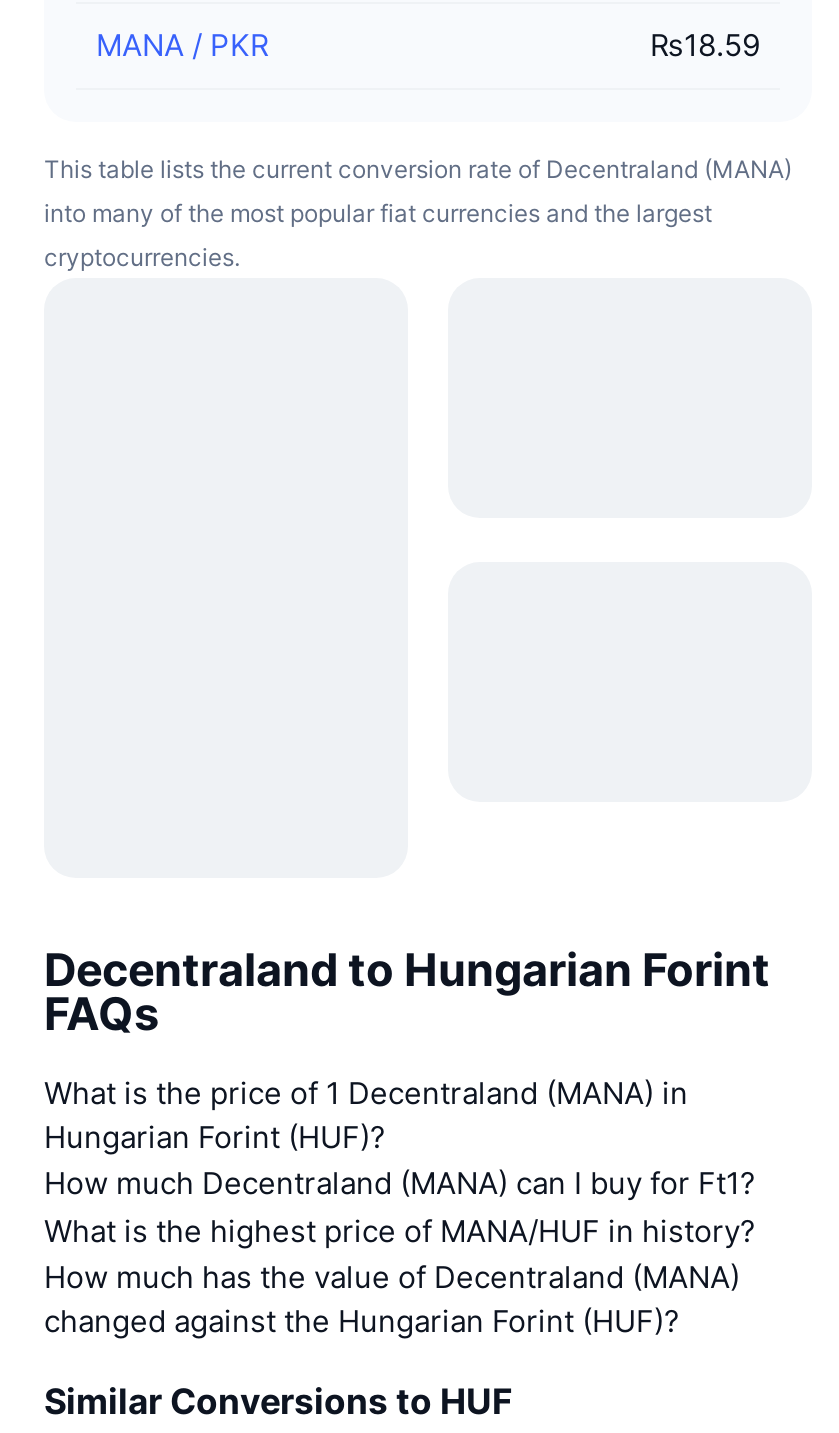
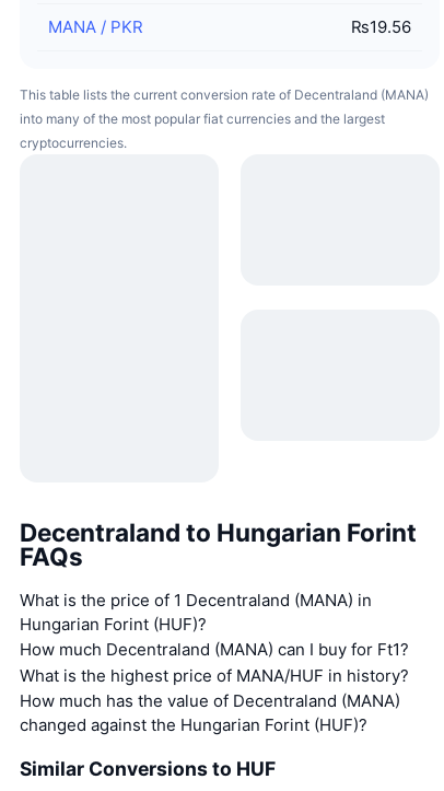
[650,26,760,64] ₨18.59 -> [351,16,411,37] ₨19.56

